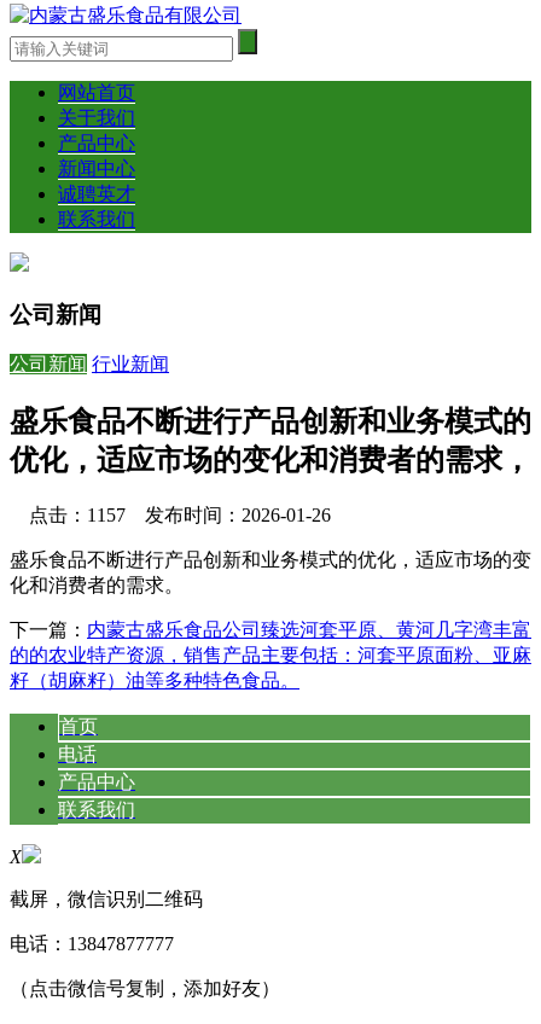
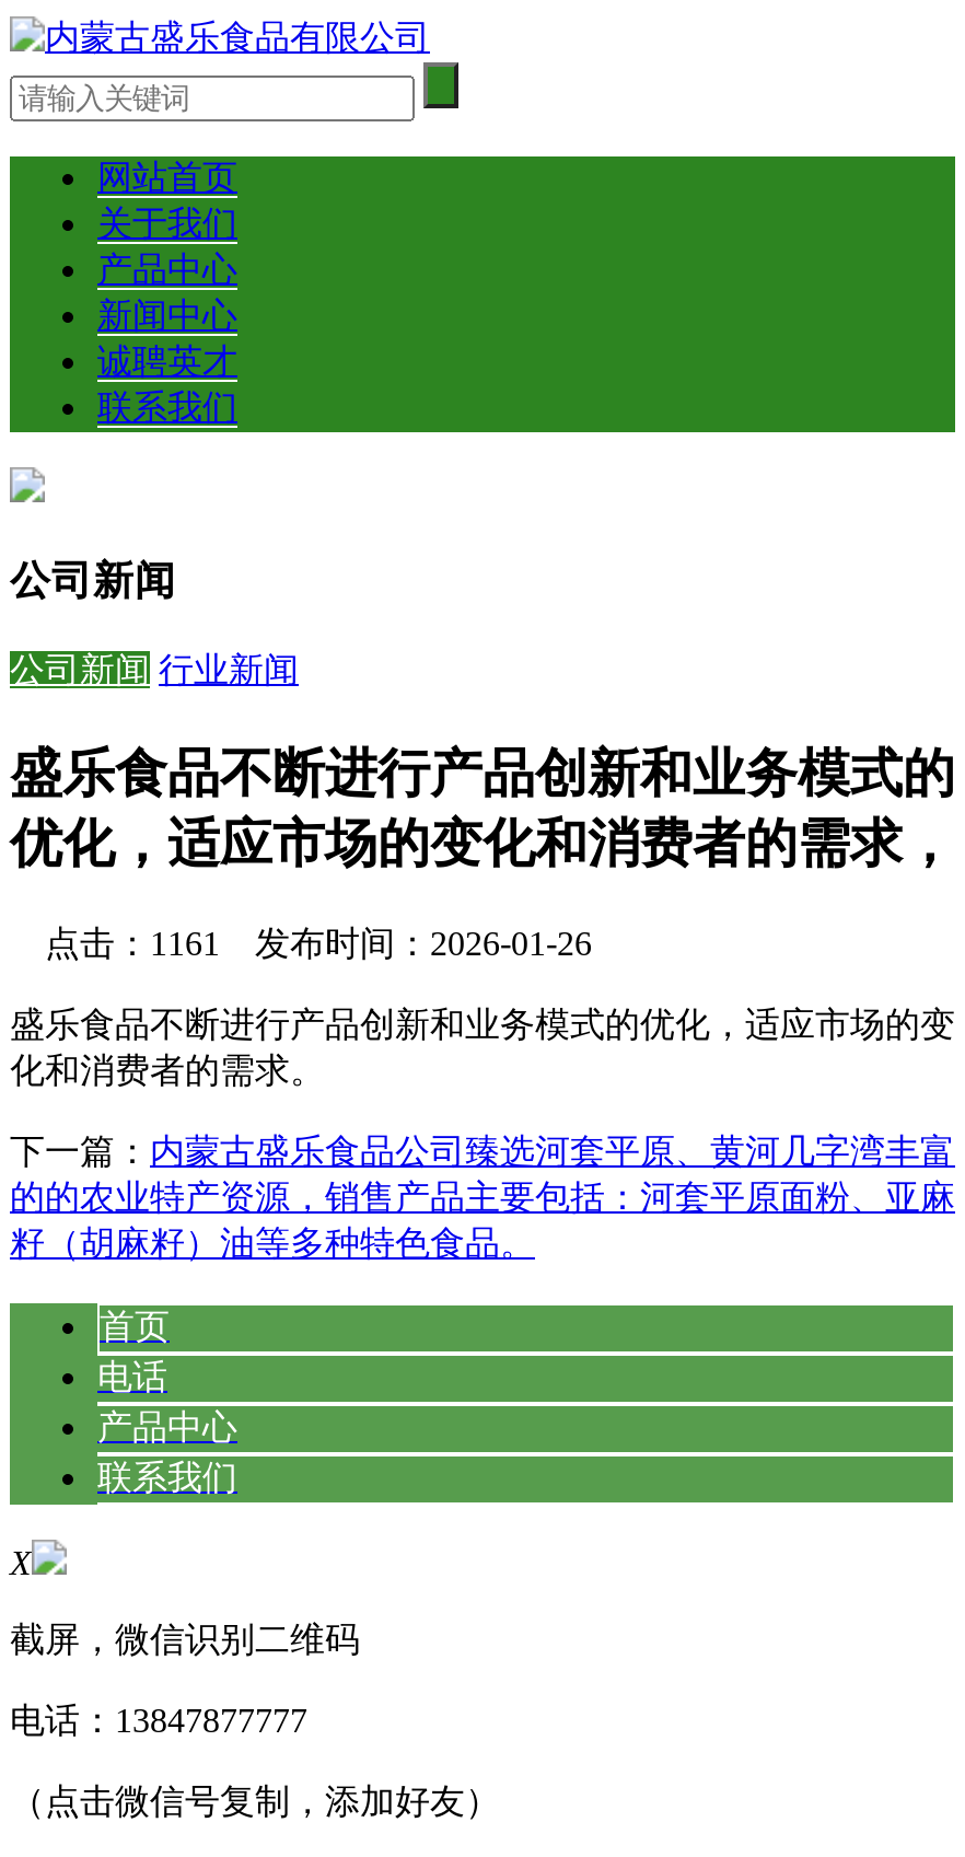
[10,505,331,526] 点击：1157 发布时间：2026-01-26 -> [10,925,592,962] 点击：1161 发布时间：2026-01-26

